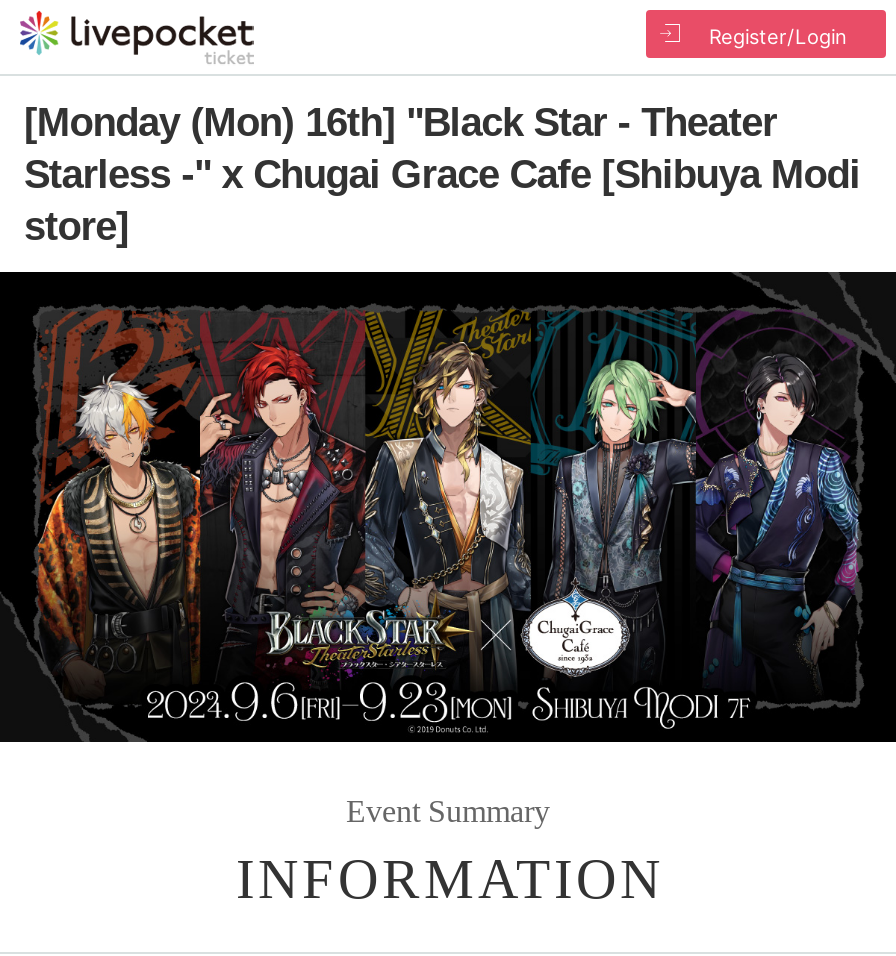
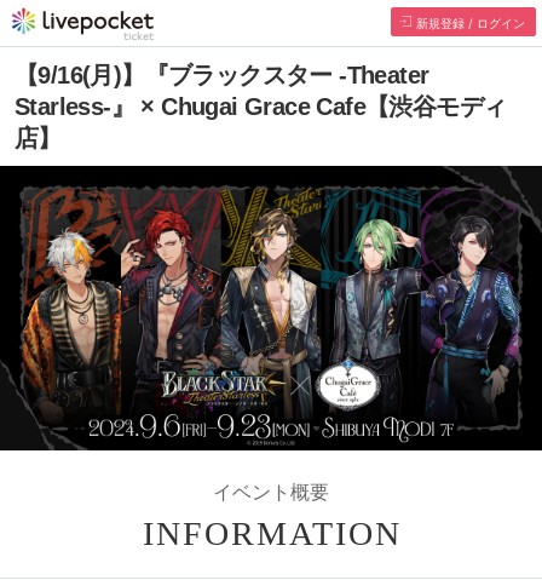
[709,24,847,48] Register/Login -> [416,16,525,30] 新規登録 / ログイン
[24,100,860,248] [Monday (Mon) 16th] "Black Star - Theater | Starless -" x Chugai Grace Cafe [Shibuya Modi | store] -> [15,62,506,151] 【9/16(月)】『ブラックスター -Theater | Starless-』 × Chugai Grace Cafe【渋谷モディ | 店】
[346,793,550,827] Event Summary -> [213,481,329,502] イベント概要

